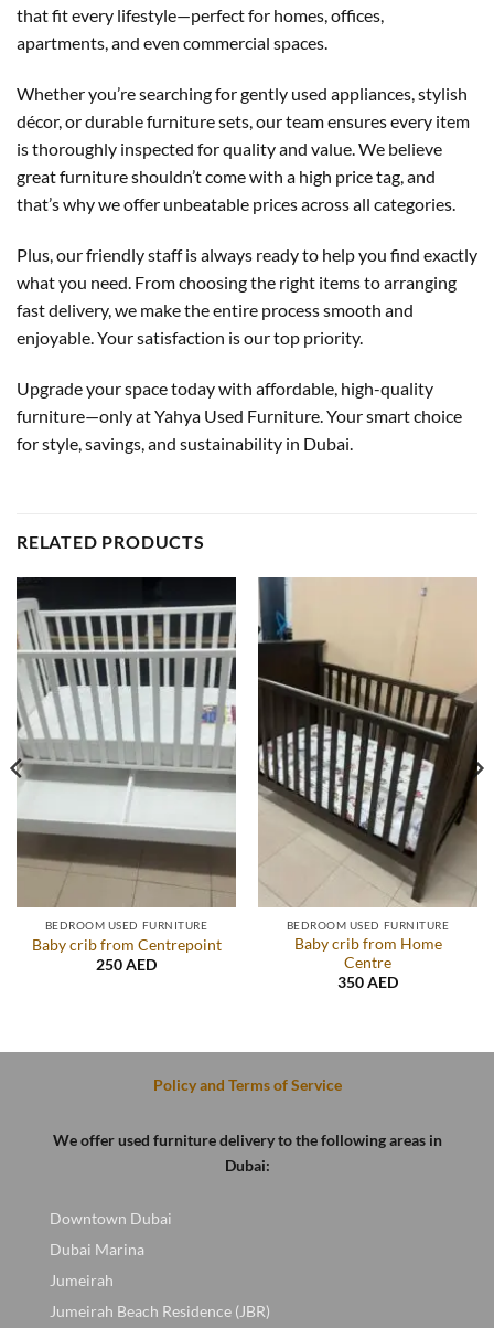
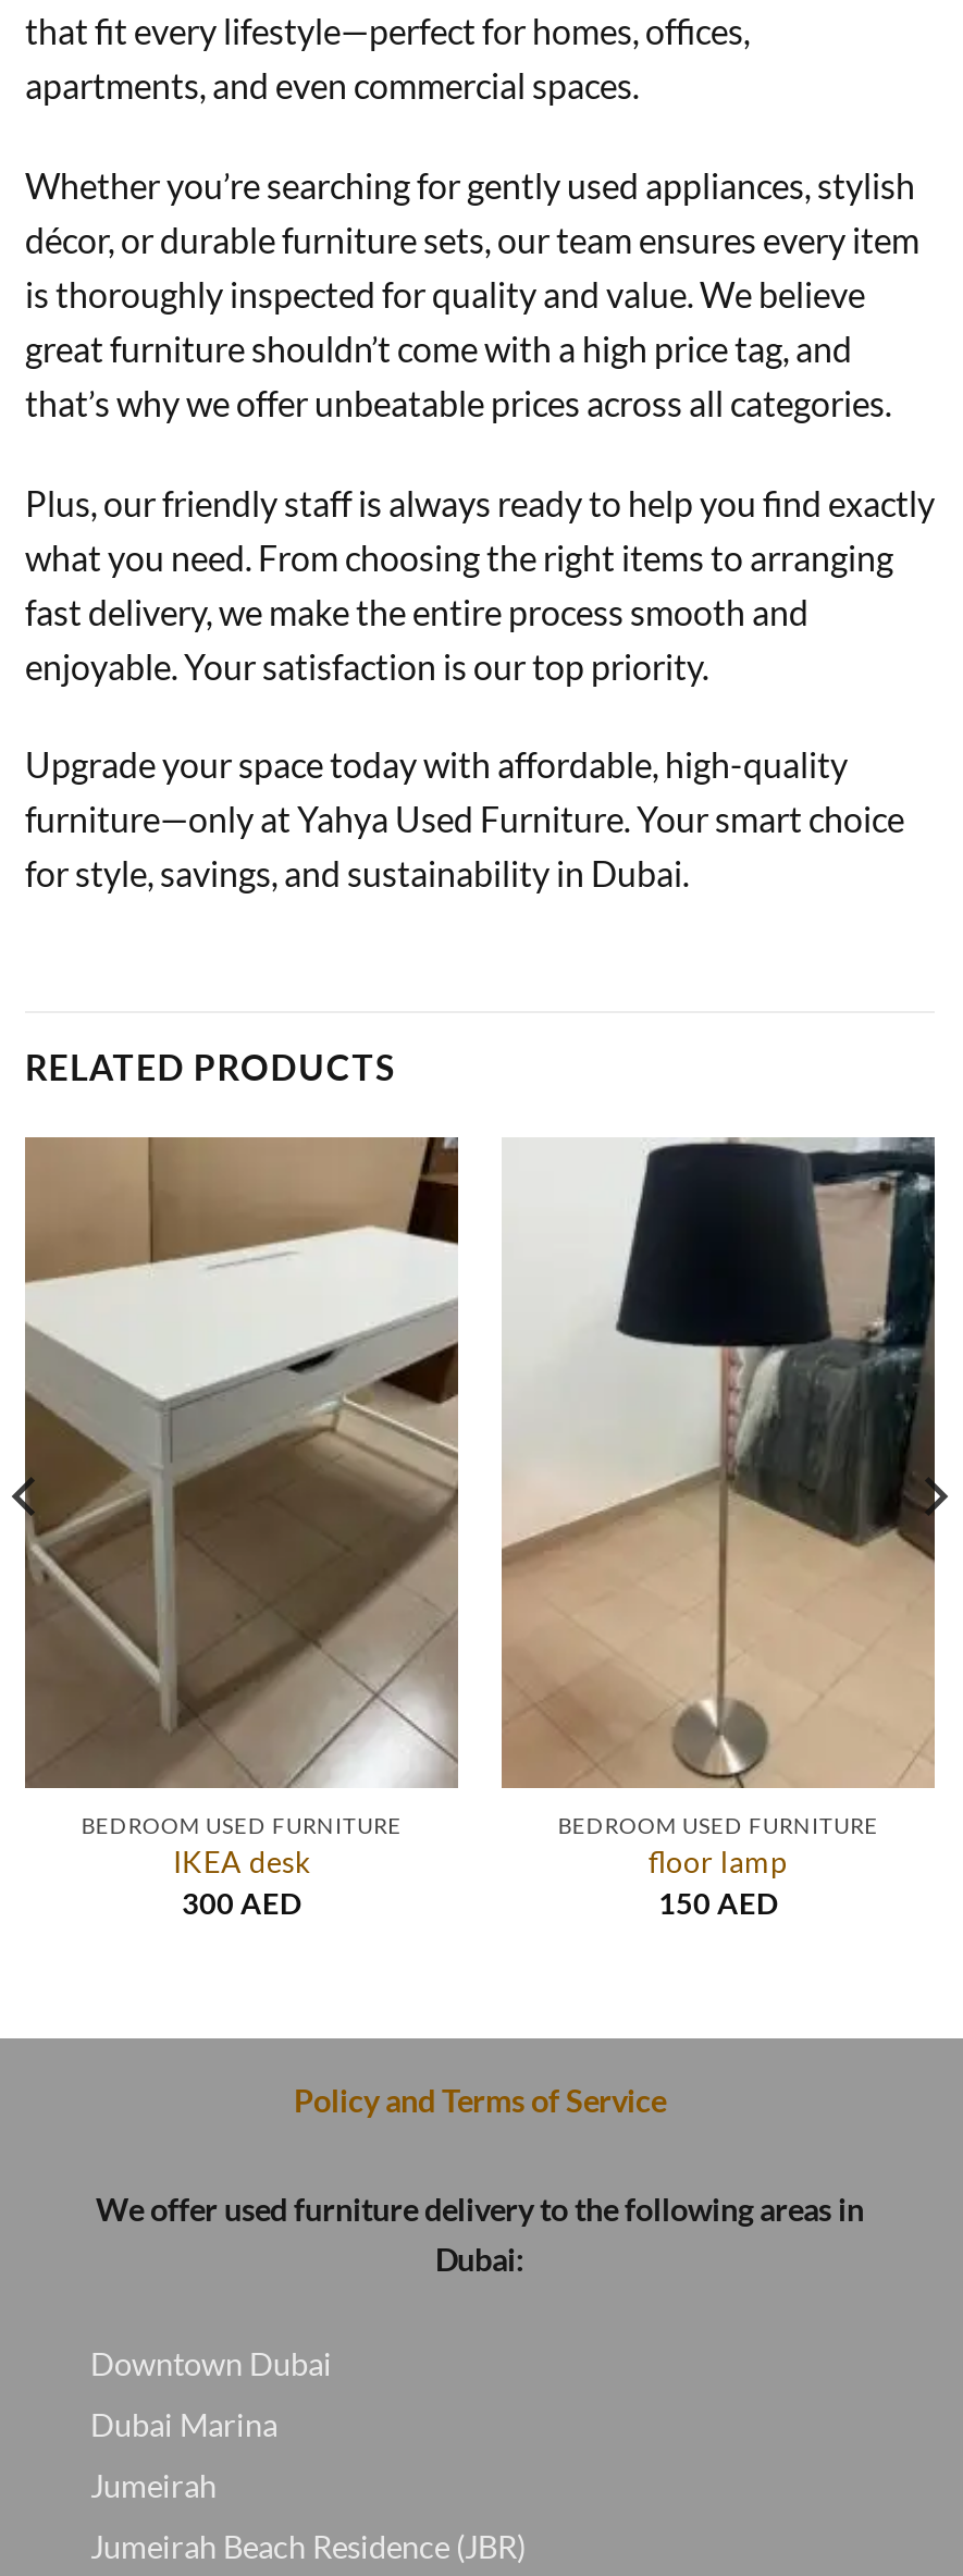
[10,576,237,974] [image] | Baby crib from Centrepoint | 250 AED -> [10,1134,460,1920] [image] | IKEA desk | 300 AED
[257,576,484,992] [image] | Baby crib from Home | Centre | 350 AED -> [502,1136,950,1920] [image] | floor lamp | 150 AED

